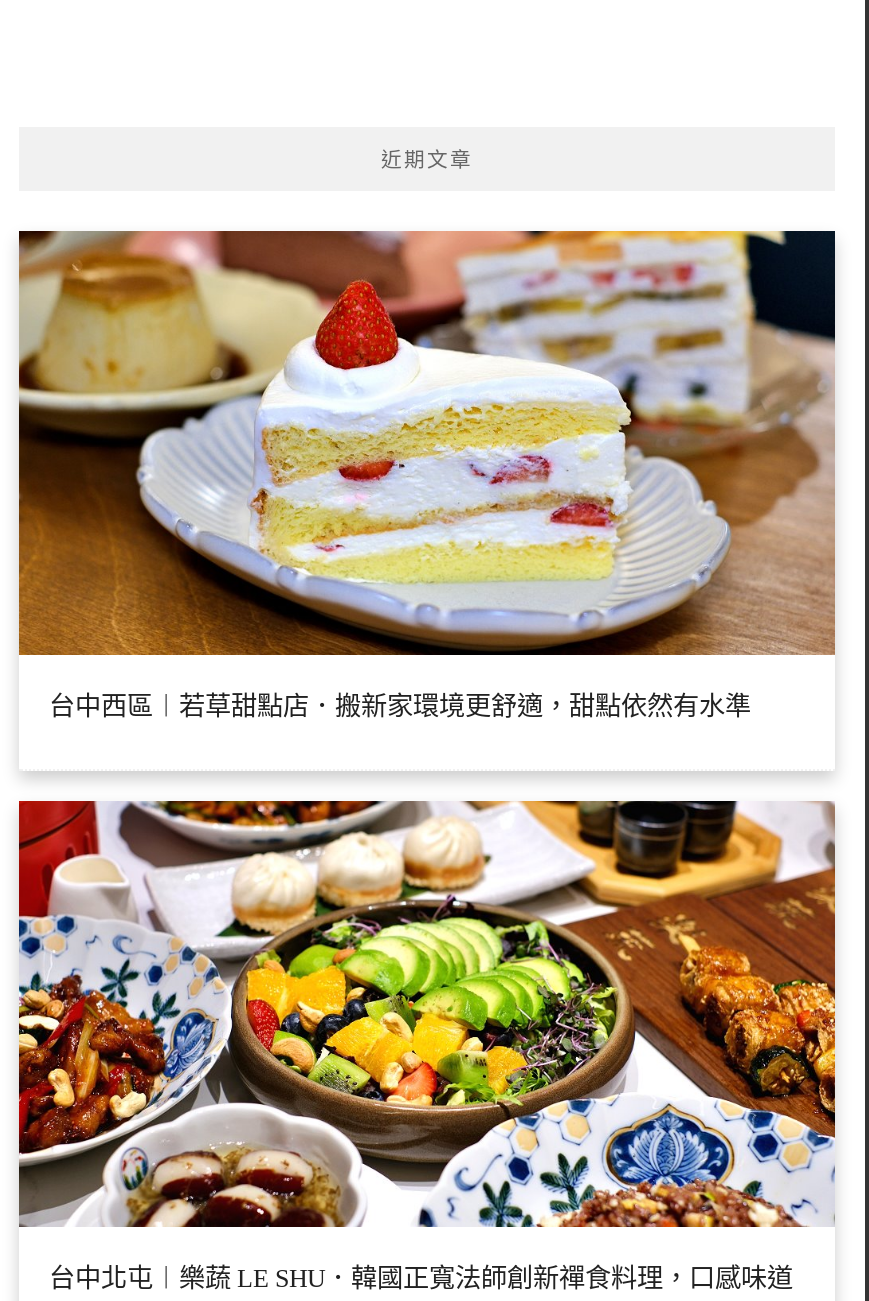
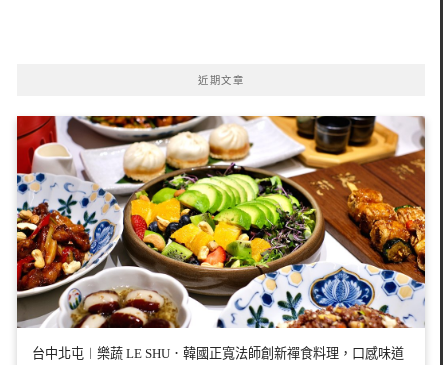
[17,229,837,722] [image] | 台中西區︱若草甜點店．搬新家環境更舒適，甜點依然有水準 -> none

